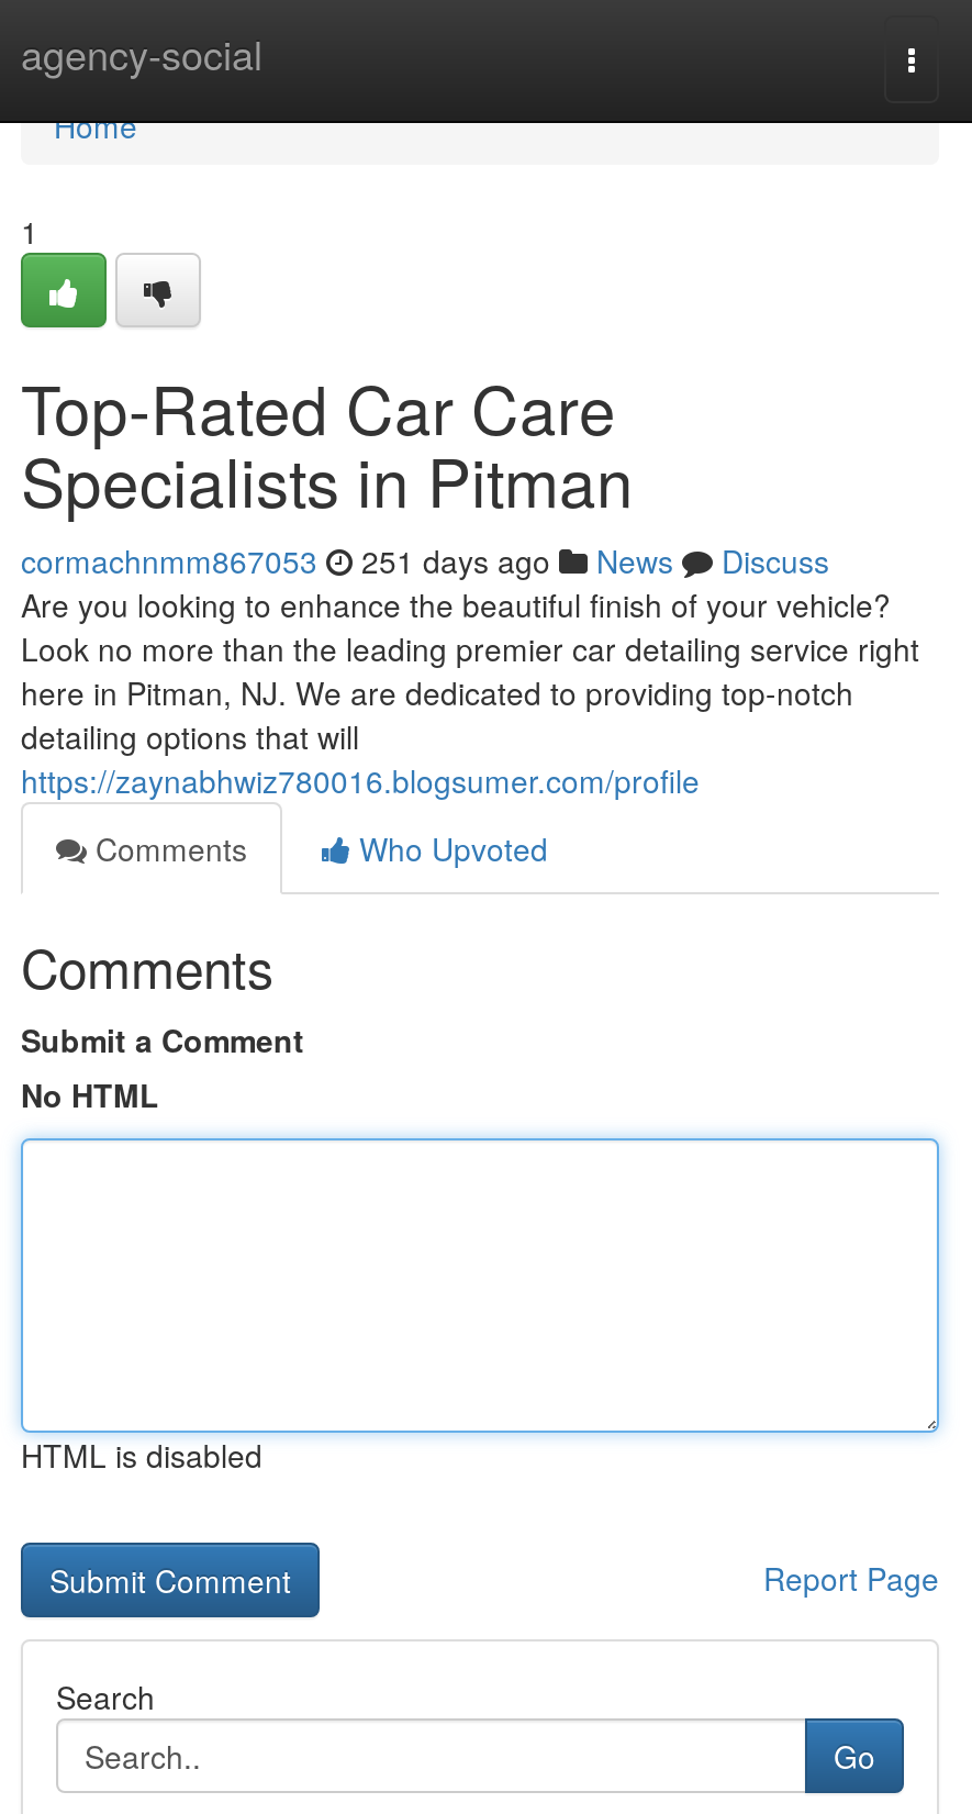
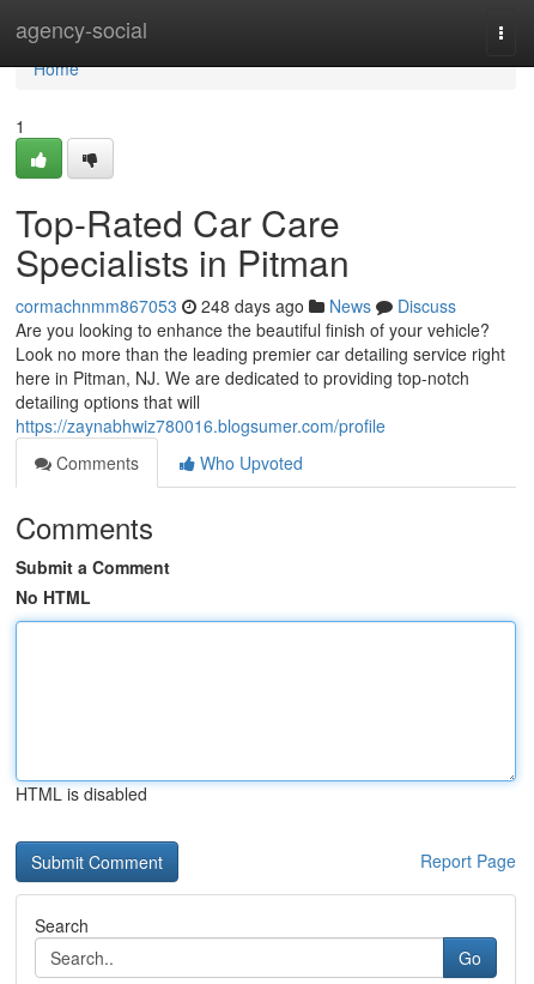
[21,538,829,582] cormachnmm867053 251 days ago News Discuss -> [16,294,456,318] cormachnmm867053 248 days ago News Discuss

